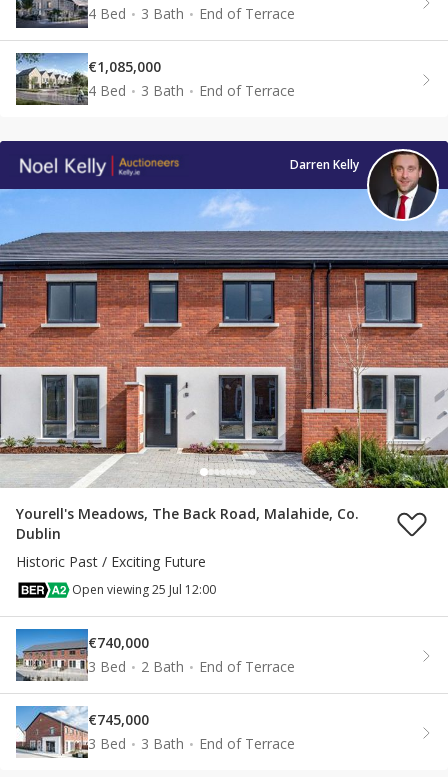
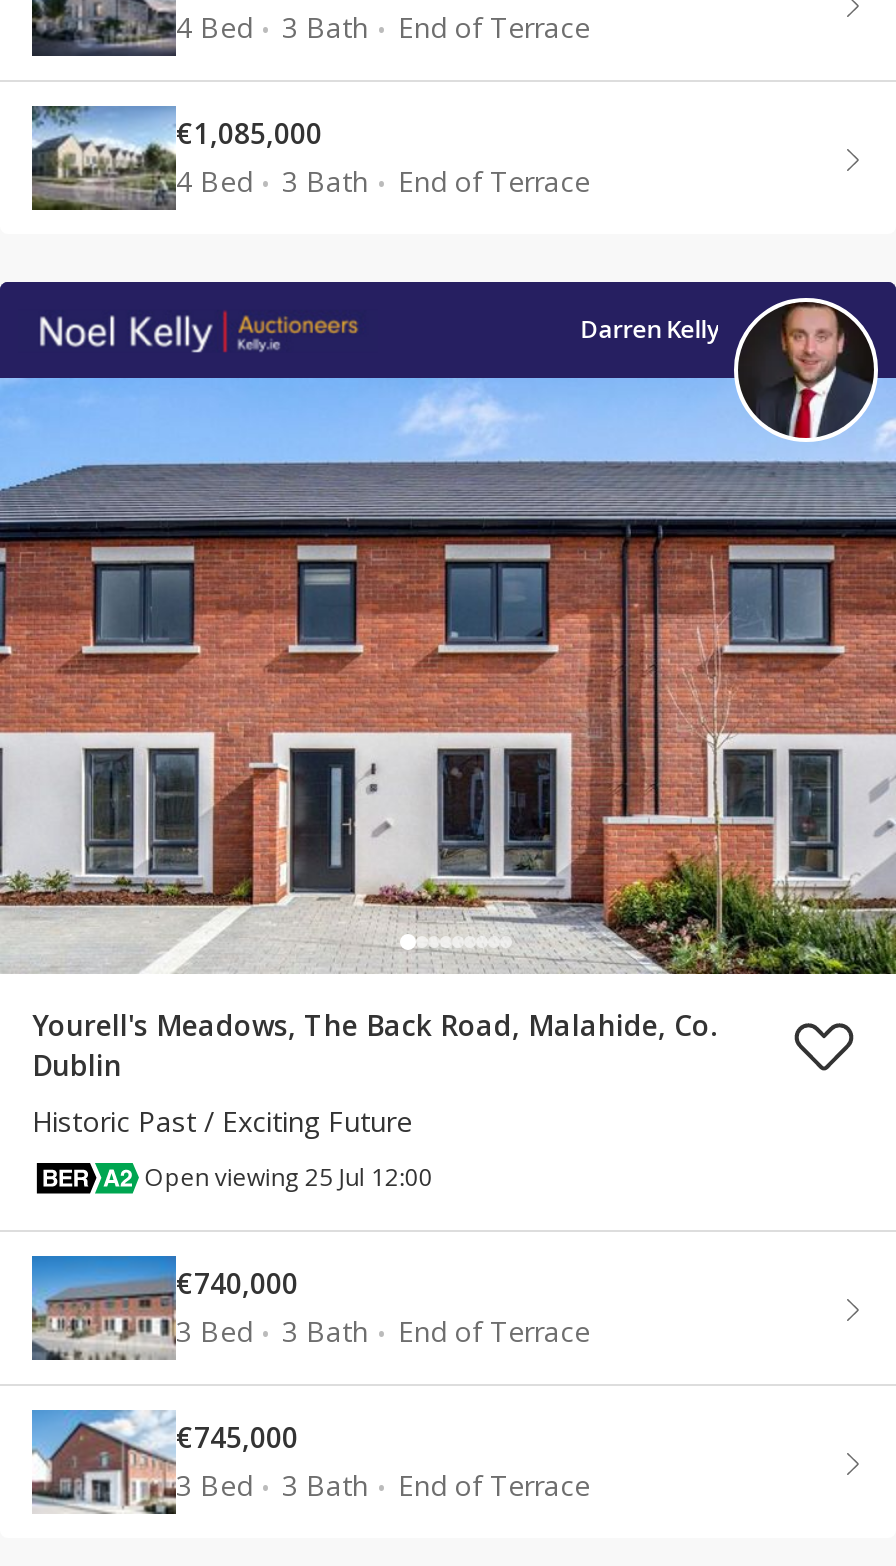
[141,657,184,676] 2 Bath -> [282,1313,368,1351] 3 Bath

